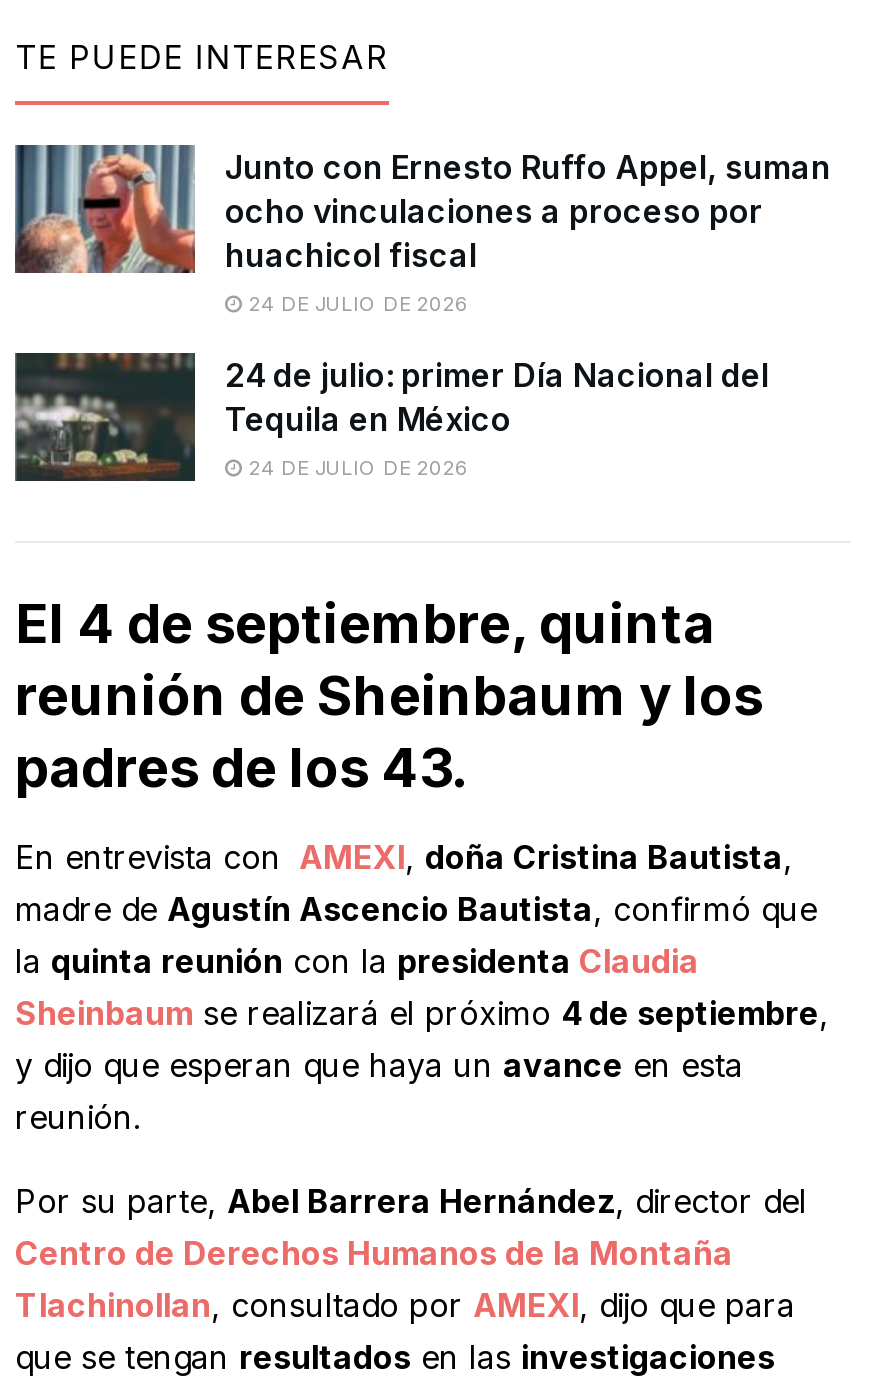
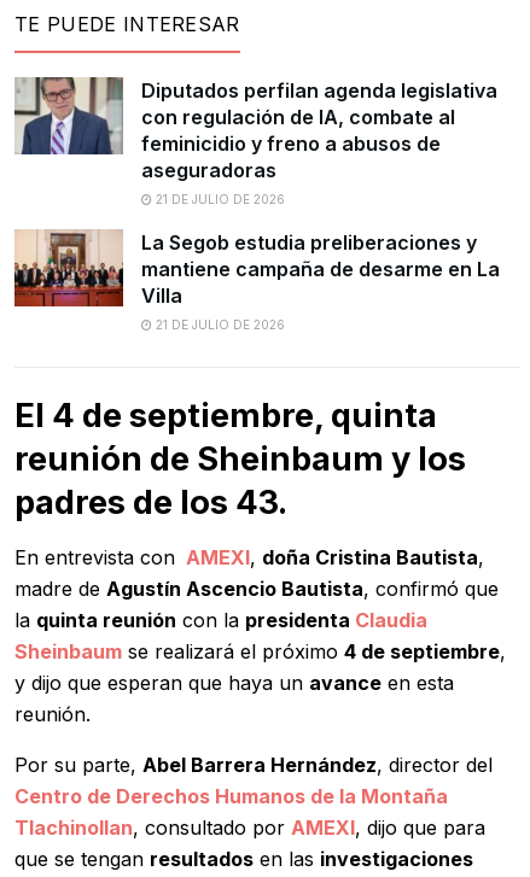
[13,143,831,314] [image] | Junto con Ernesto Ruffo Appel, suman | ocho vinculaciones a proceso por | huachicol fiscal | 24 DE JULIO DE 2026 -> [14,77,497,206] [image] | Diputados perfilan agenda legislativa | con regulación de IA, combate al | feminicidio y freno a abusos de | aseguradoras | 21 DE JULIO DE 2026
[13,351,769,483] [image] | 24 de julio: primer Día Nacional del | Tequila en México | 24 DE JULIO DE 2026 -> [13,229,500,331] [image] | La Segob estudia preliberaciones y | mantiene campaña de desarme en La | Villa | 21 DE JULIO DE 2026

